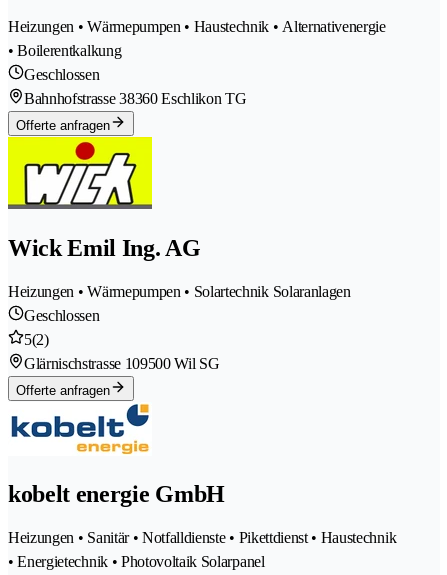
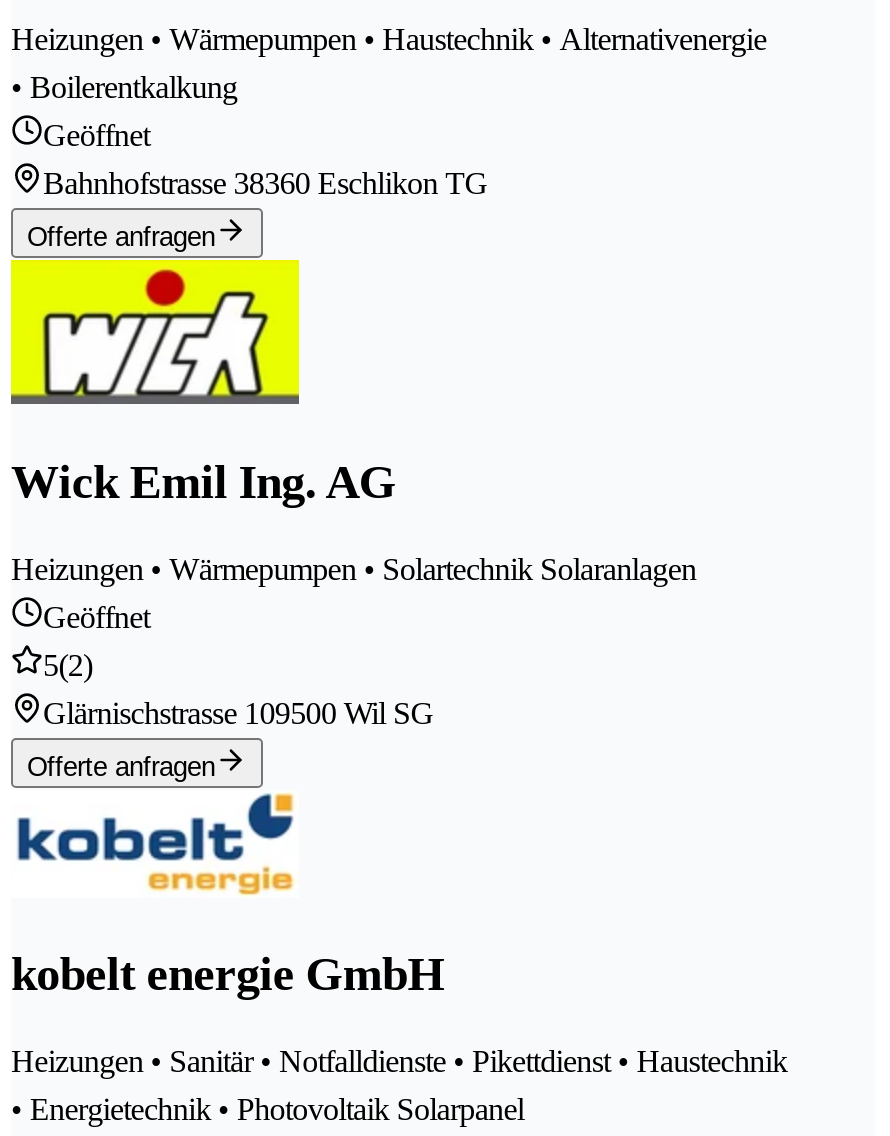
[24,66,99,83] Geschlossen -> [43,117,150,151] Geöffnet
[24,306,99,323] Geschlossen -> [43,599,150,633] Geöffnet

